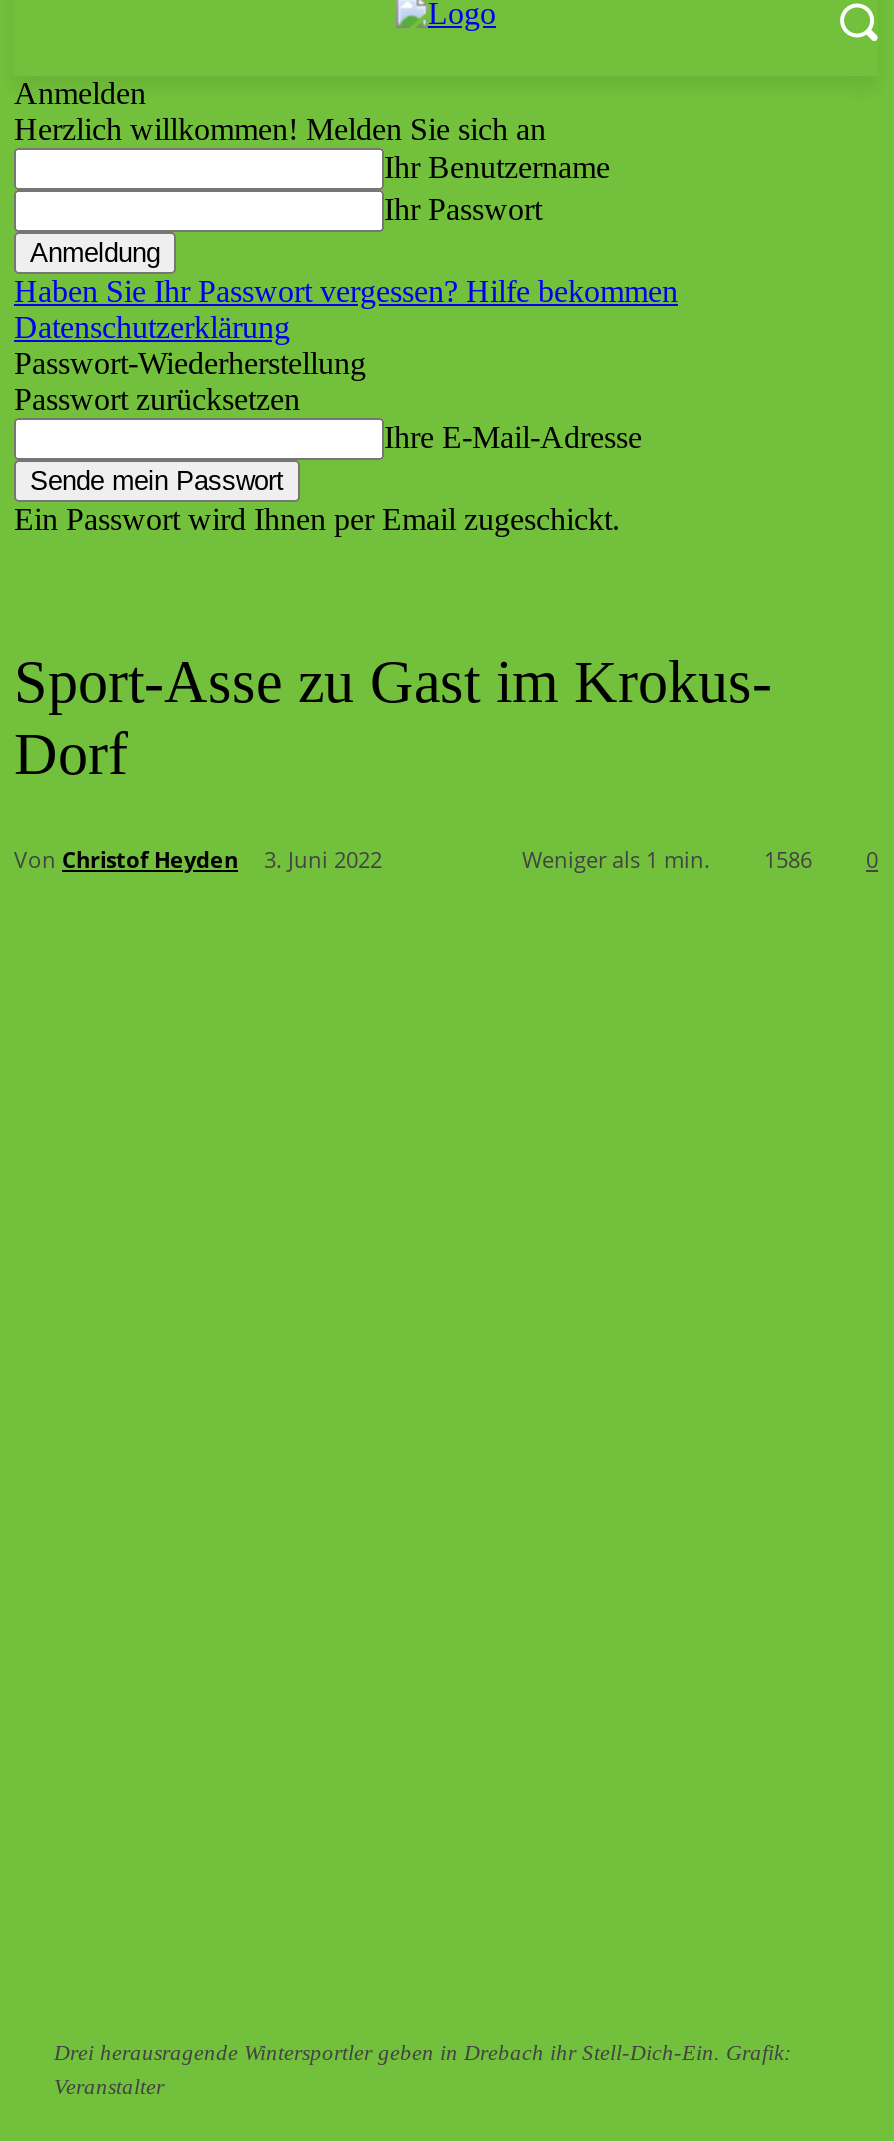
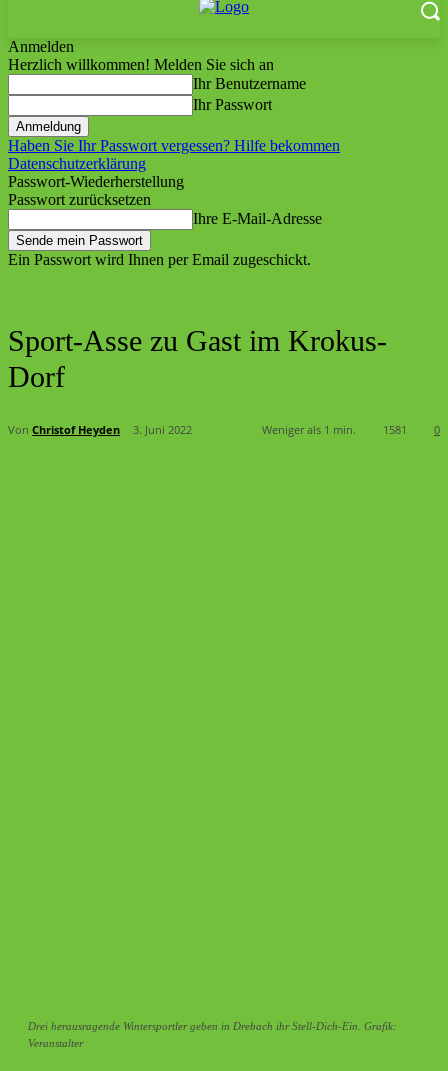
[522,844,878,874] Weniger als 1 min. 1586 0 -> [262,422,440,437] Weniger als 1 min. 1581 0

